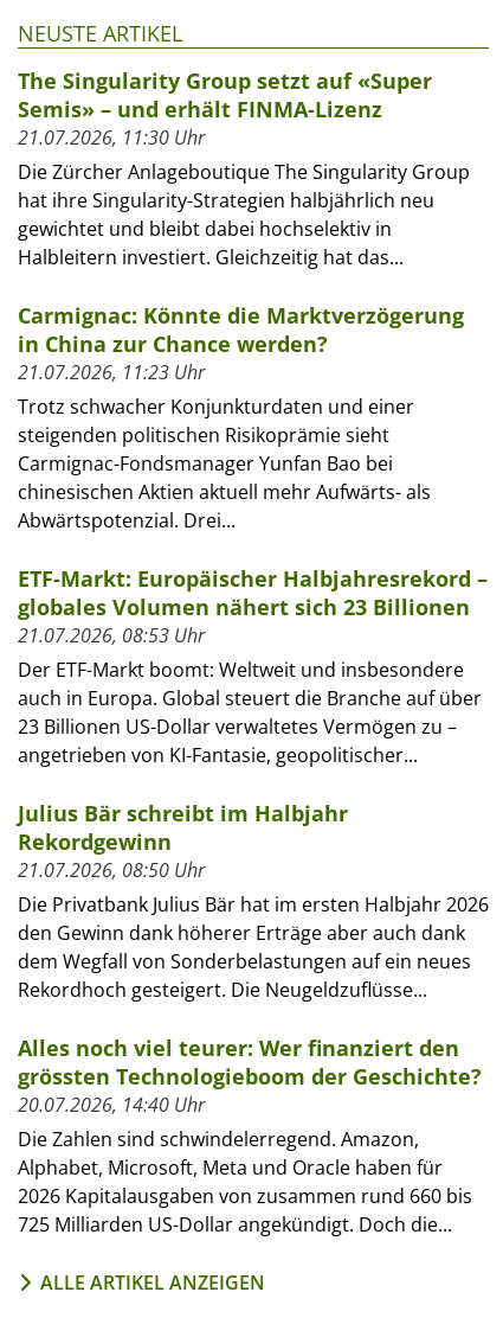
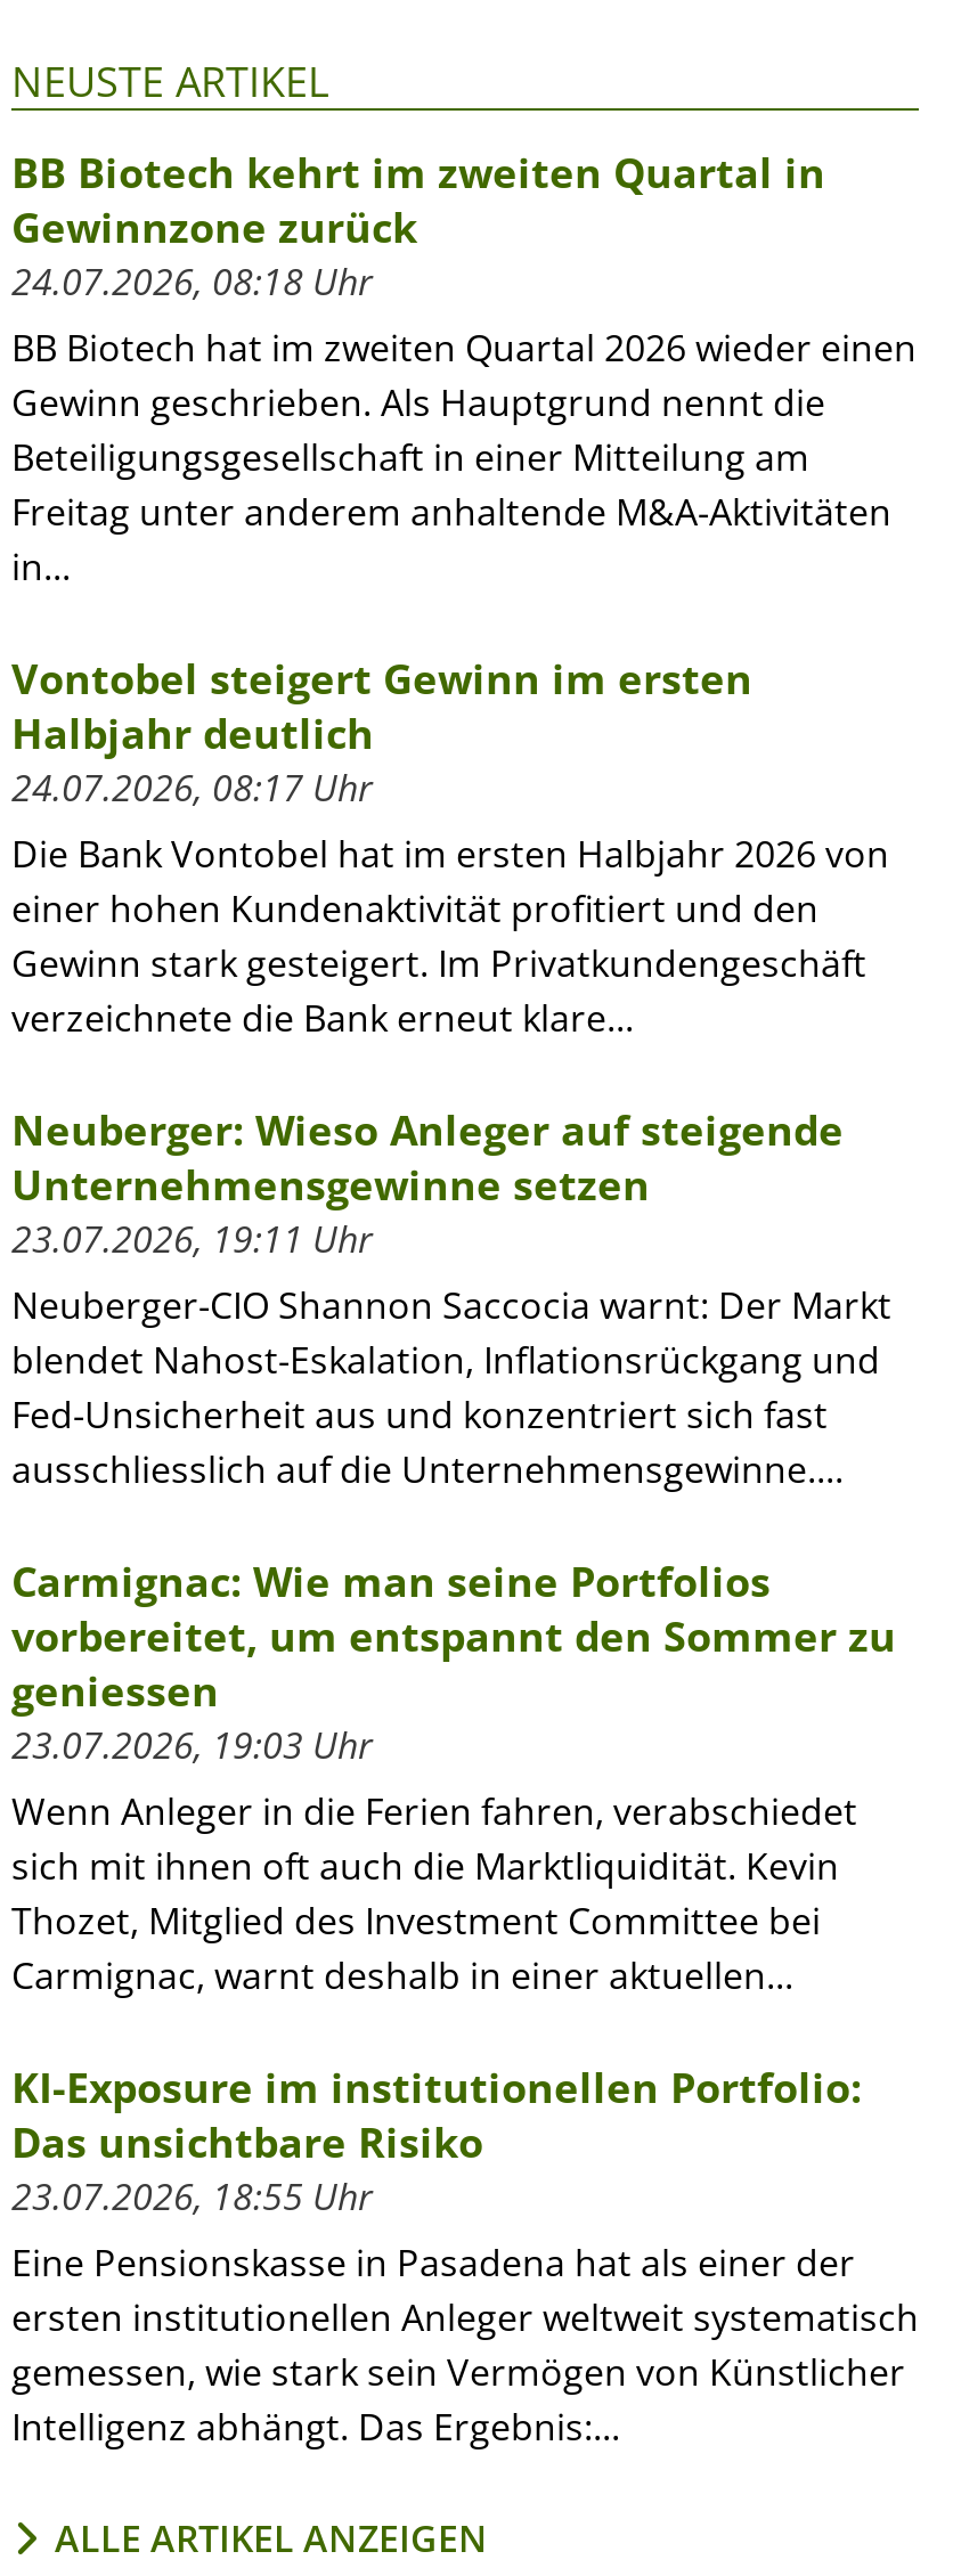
[18,67,470,271] The Singularity Group setzt auf «Super | Semis» – und erhält FINMA-Lizenz | 21.07.2026, 11:30 Uhr | Die Zürcher Anlageboutique The Singularity Group | hat ihre Singularity-Strategien halbjährlich neu | gewichtet und bleibt dabei hochselektiv in | Halbleitern investiert. Gleichzeitig hat das... -> [11,146,917,593] BB Biotech kehrt im zweiten Quartal in | Gewinnzone zurück | 24.07.2026, 08:18 Uhr | BB Biotech hat im zweiten Quartal 2026 wieder einen | Gewinn geschrieben. Als Hauptgrund nennt die | Beteiligungsgesellschaft in einer Mitteilung am | Freitag unter anderem anhaltende M&A-Aktivitäten | in...
[18,302,464,534] Carmignac: Könnte die Marktverzögerung | in China zur Chance werden? | 21.07.2026, 11:23 Uhr | Trotz schwacher Konjunkturdaten und einer | steigenden politischen Risikoprämie sieht | Carmignac-Fondsmanager Yunfan Bao bei | chinesischen Aktien aktuell mehr Aufwärts- als | Abwärtspotenzial. Drei... -> [11,652,889,1044] Vontobel steigert Gewinn im ersten | Halbjahr deutlich | 24.07.2026, 08:17 Uhr | Die Bank Vontobel hat im ersten Halbjahr 2026 von | einer hohen Kundenaktivität profitiert und den | Gewinn stark gesteigert. Im Privatkundengeschäft | verzeichnete die Bank erneut klare...
[18,565,488,769] ETF-Markt: Europäischer Halbjahresrekord – | globales Volumen nähert sich 23 Billionen | 21.07.2026, 08:53 Uhr | Der ETF-Markt boomt: Weltweit und insbesondere | auch in Europa. Global steuert die Branche auf über | 23 Billionen US-Dollar verwaltetes Vermögen zu – | angetrieben von KI-Fantasie, geopolitischer... -> [11,1103,891,1495] Neuberger: Wieso Anleger auf steigende | Unternehmensgewinne setzen | 23.07.2026, 19:11 Uhr | Neuberger-CIO Shannon Saccocia warnt: Der Markt | blendet Nahost-Eskalation, Inflationsrückgang und | Fed-Unsicherheit aus und konzentriert sich fast | ausschliesslich auf die Unternehmensgewinne....
[18,799,489,1003] Julius Bär schreibt im Halbjahr | Rekordgewinn | 21.07.2026, 08:50 Uhr | Die Privatbank Julius Bär hat im ersten Halbjahr 2026 | den Gewinn dank höherer Erträge aber auch dank | dem Wegfall von Sonderbelastungen auf ein neues | Rekordhoch gesteigert. Die Neugeldzuflüsse... -> [11,1555,896,2002] Carmignac: Wie man seine Portfolios | vorbereitet, um entspannt den Sommer zu | geniessen | 23.07.2026, 19:03 Uhr | Wenn Anleger in die Ferien fahren, verabschiedet | sich mit ihnen oft auch die Marktliquidität. Kevin | Thozet, Mitglied des Investment Committee bei | Carmignac, warnt deshalb in einer aktuellen...
[18,1034,482,1238] Alles noch viel teurer: Wer finanziert den | grössten Technologieboom der Geschichte? | 20.07.2026, 14:40 Uhr | Die Zahlen sind schwindelerregend. Amazon, | Alphabet, Microsoft, Meta und Oracle haben für | 2026 Kapitalausgaben von zusammen rund 660 bis | 725 Milliarden US-Dollar angekündigt. Doch die... -> [11,2061,919,2453] KI-Exposure im institutionellen Portfolio: | Das unsichtbare Risiko | 23.07.2026, 18:55 Uhr | Eine Pensionskasse in Pasadena hat als einer der | ersten institutionellen Anleger weltweit systematisch | gemessen, wie stark sein Vermögen von Künstlicher | Intelligenz abhängt. Das Ergebnis:...

